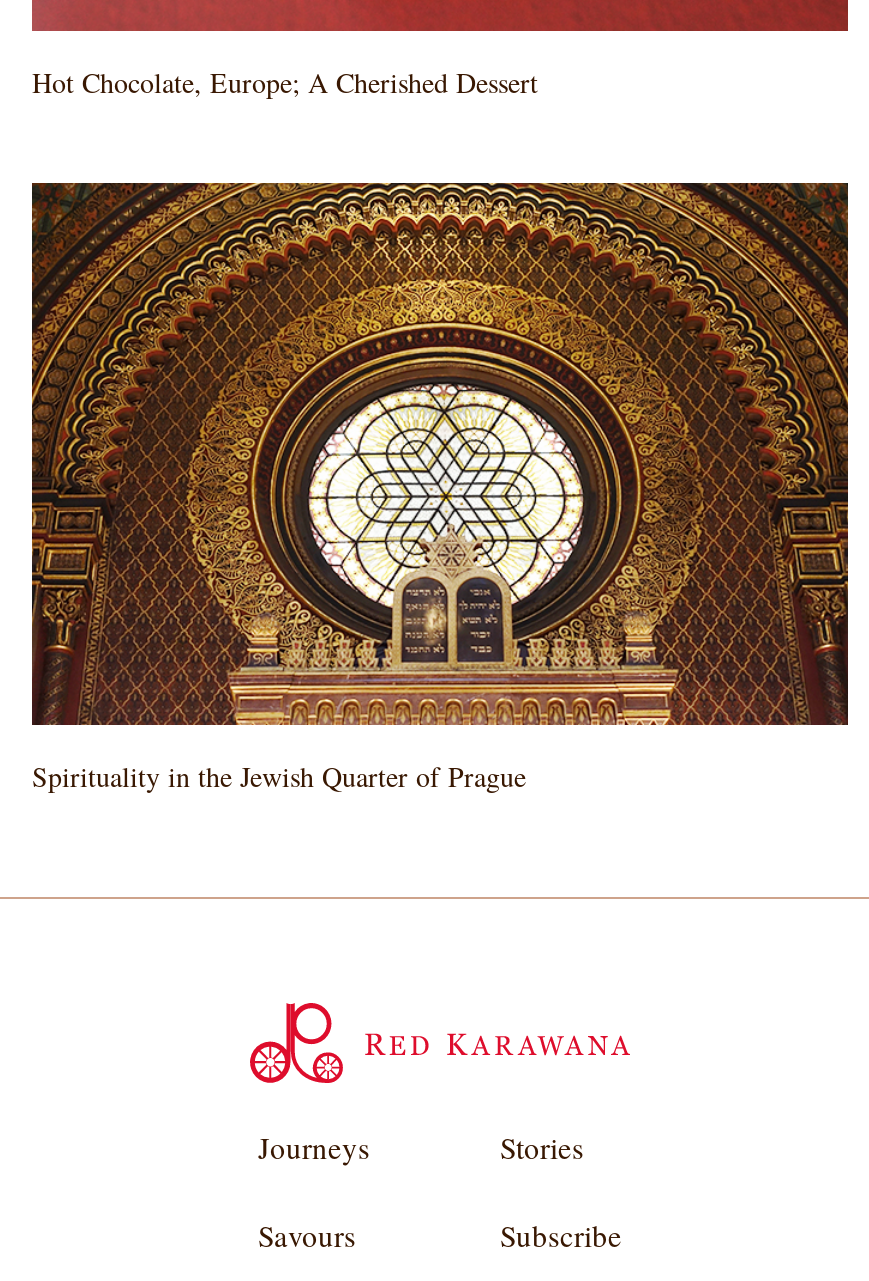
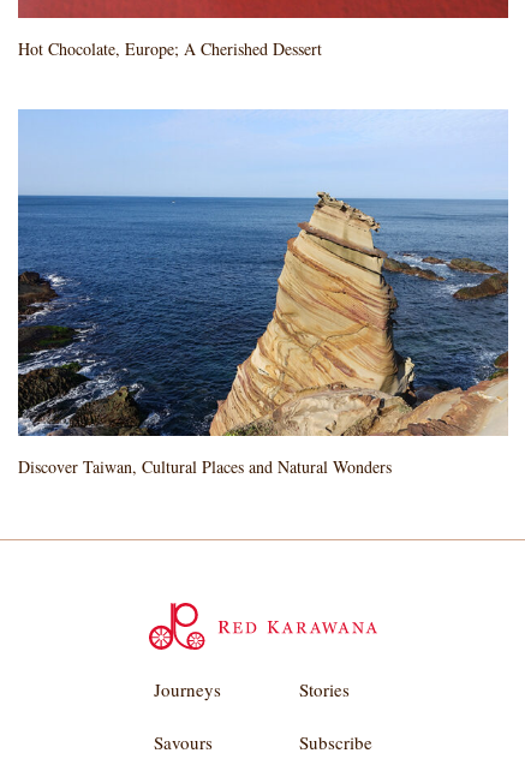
[30,180,850,796] [image] | Spirituality in the Jewish Quarter of Prague -> [17,109,509,478] [image] | Discover Taiwan, Cultural Places and Natural Wonders

